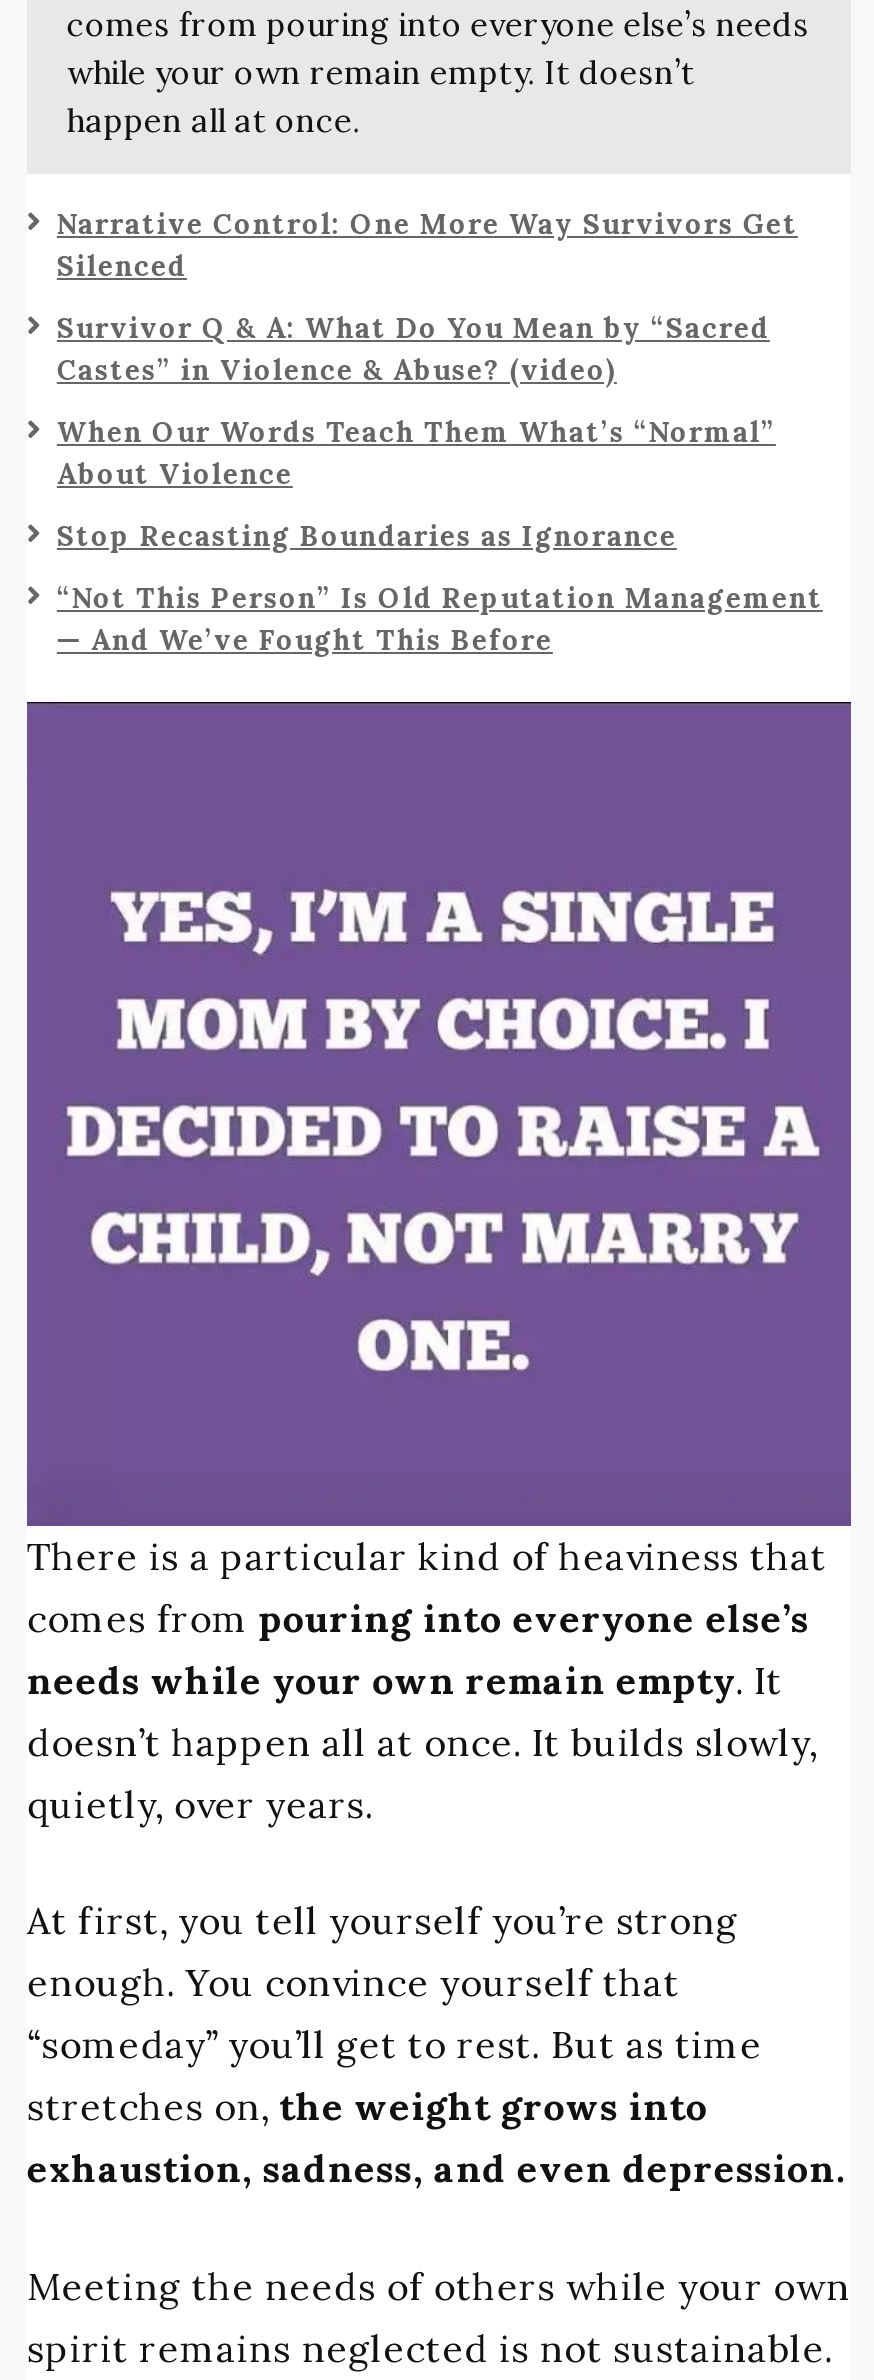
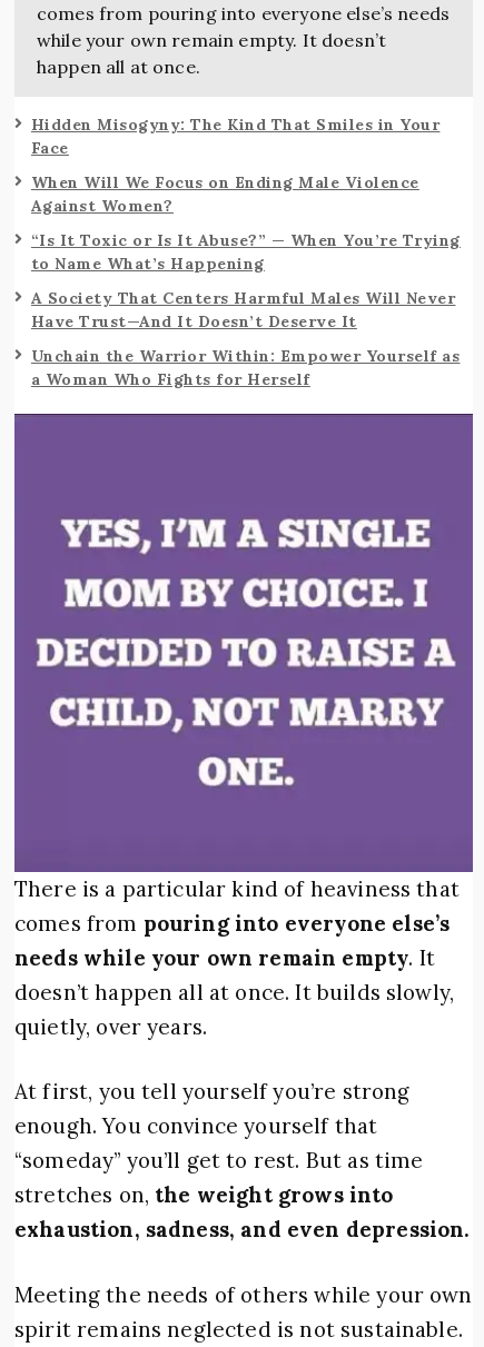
[57,206,798,284] Narrative Control: One More Way Survivors Get | Silenced -> [31,115,440,158] Hidden Misogyny: The Kind That Smiles in Your | Face
[57,310,770,388] Survivor Q & A: What Do You Mean by “Sacred | Castes” in Violence & Abuse? (video) -> [31,172,419,216] When Will We Focus on Ending Male Violence | Against Women?
[57,414,776,492] When Our Words Teach Them What’s “Normal” | About Violence -> [31,230,461,274] “Is It Toxic or Is It Abuse?” — When You’re Trying | to Name What’s Happening
[57,518,677,554] Stop Recasting Boundaries as Ignorance -> [31,288,456,331] A Society That Centers Harmful Males Will Never | Have Trust—And It Doesn’t Deserve It
[57,580,823,658] “Not This Person” Is Old Reputation Management | — And We’ve Fought This Before -> [31,346,460,389] Unchain the Warrior Within: Empower Yourself as | a Woman Who Fights for Herself

